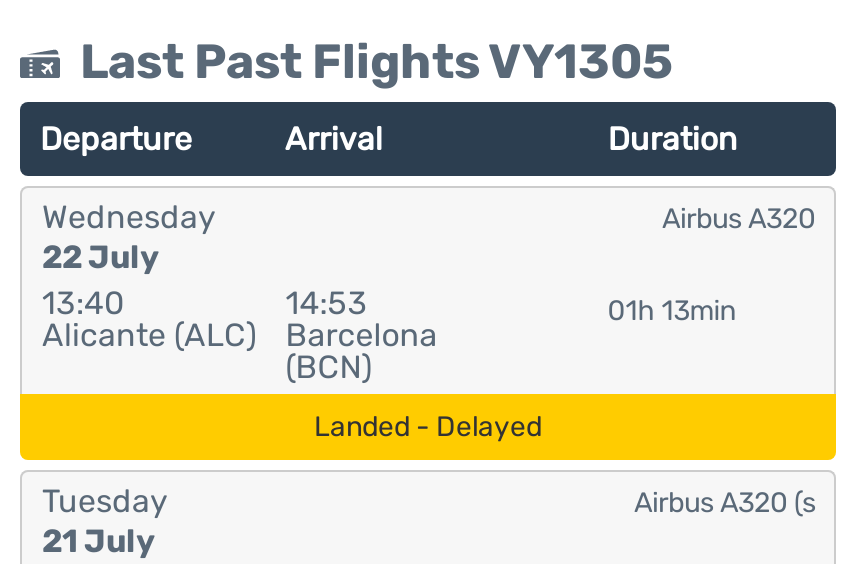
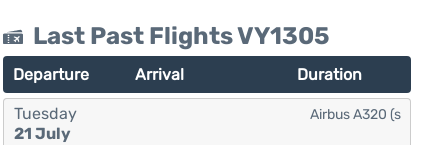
[42,198,256,354] Wednesday | 22 July | 13:40 | Alicante (ALC) -> none
[662,202,816,236] Airbus A320 -> none
[286,284,438,386] 14:53 | Barcelona | (BCN) -> none
[608,294,736,328] 01h 13min -> none
[314,410,542,444] Landed - Delayed -> none

